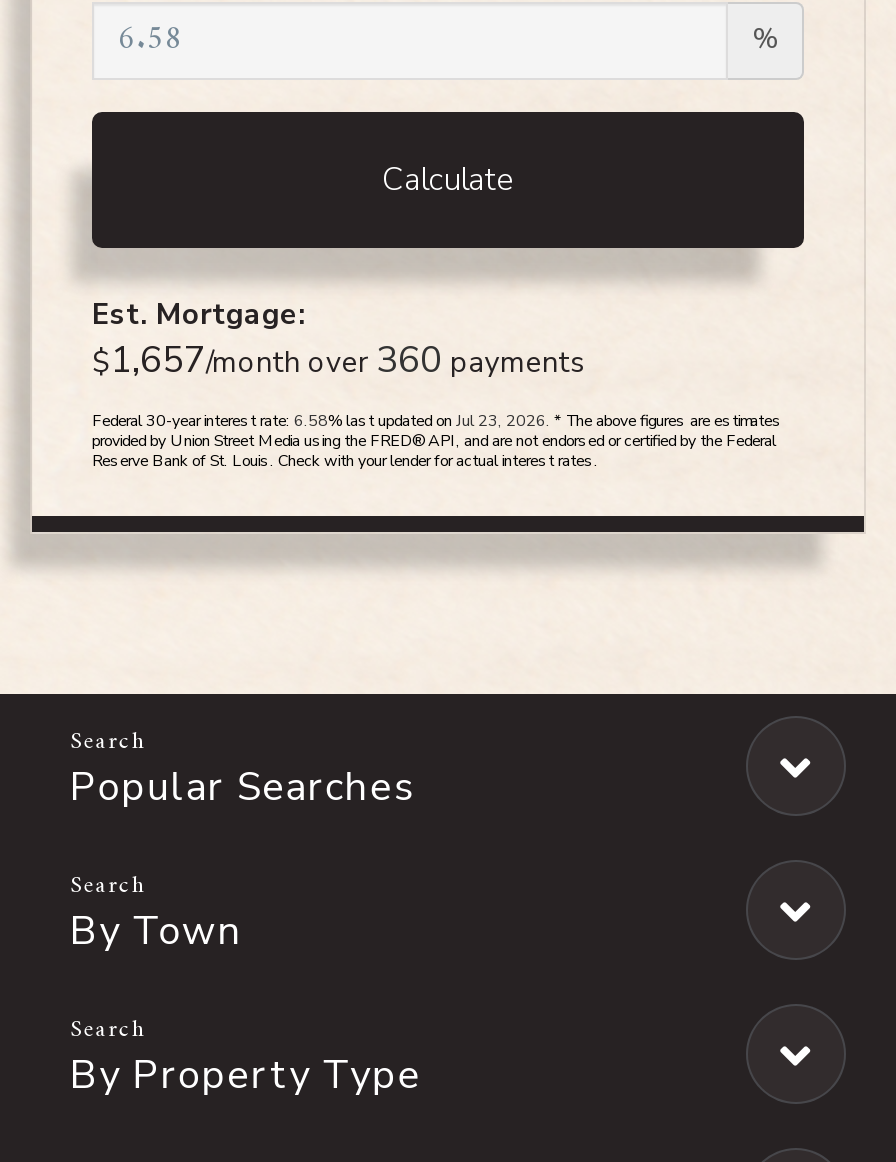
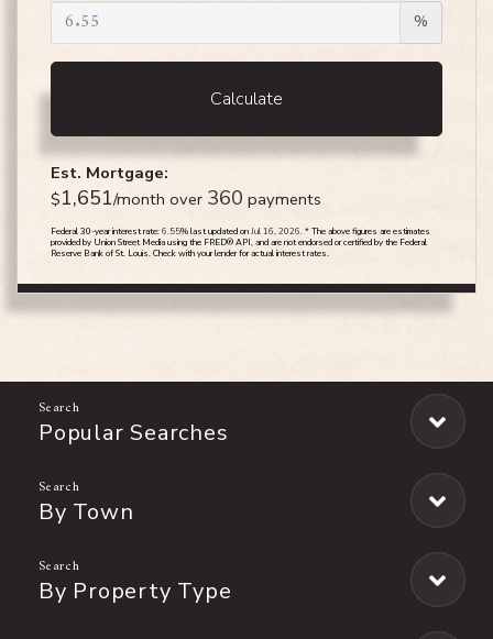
[92,337,584,385] $1,657/month over 360 payments -> [51,185,321,212] $1,651/month over 360 payments
[92,411,782,433] Federal 30-year interest rate: 6.58% last updated on Jul 23, 2026. * The above figures are estimates -> [51,226,430,238] Federal 30-year interest rate: 6.55% last updated on Jul 16, 2026. * The above figures are estimates

